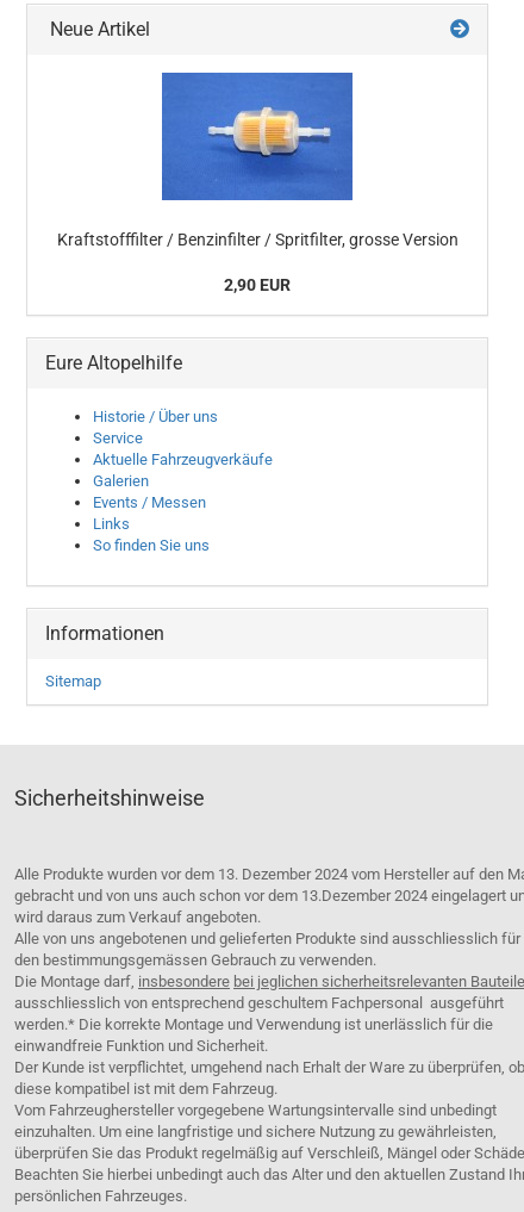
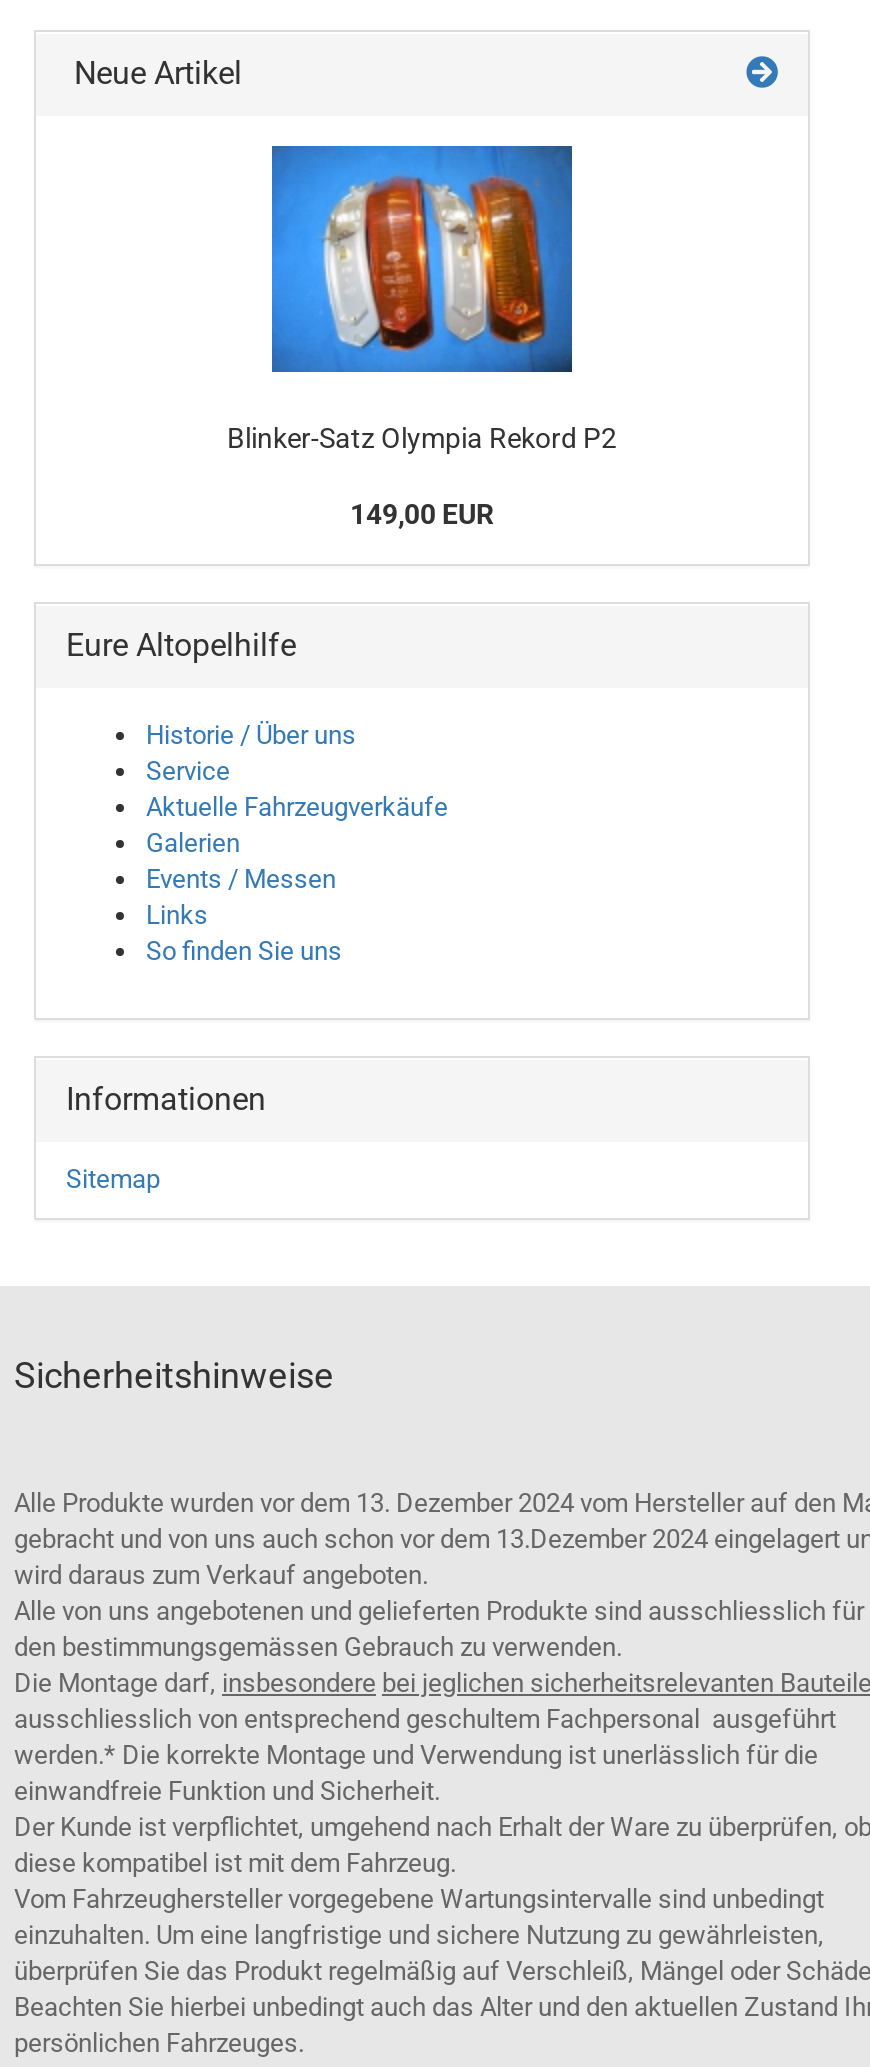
[57,72,458,249] [image] | Kraftstofffilter / Benzinfilter / Spritfilter, grosse Version -> [227,146,617,454] [image] | Blinker-Satz Olympia Rekord P2
[224,275,291,294] 2,90 EUR -> [350,498,494,530] 149,00 EUR

